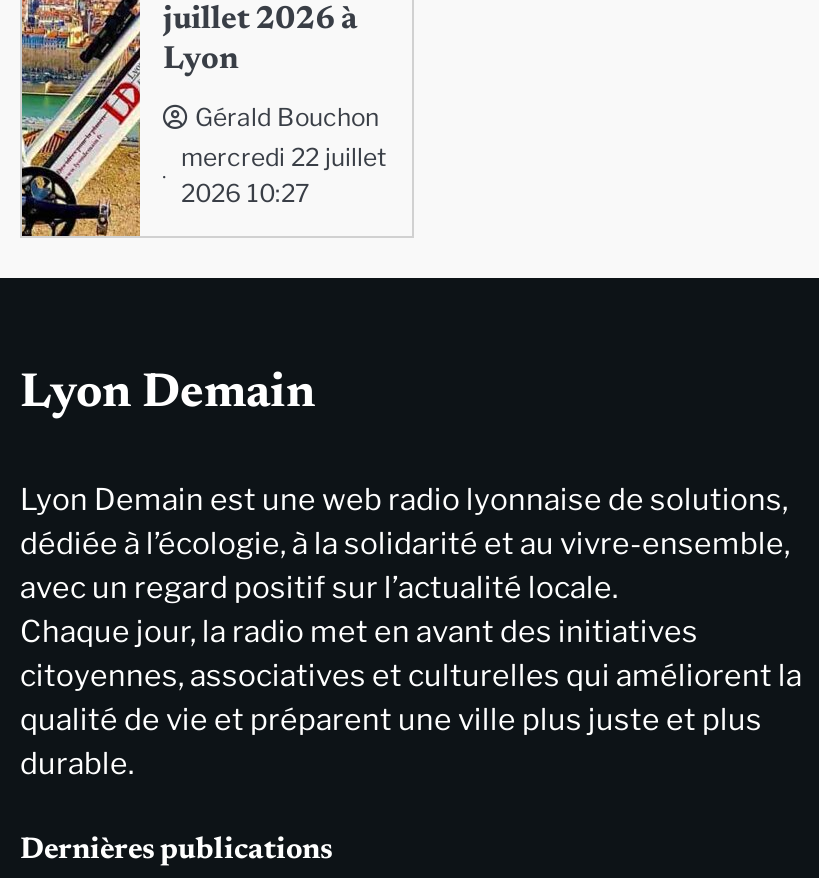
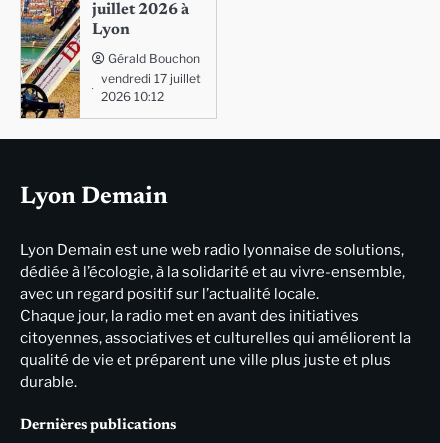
[181,142,387,172] mercredi 22 juillet -> [100,71,200,86] vendredi 17 juillet
[181,178,309,208] 2026 10:27 -> [100,89,163,104] 2026 10:12

